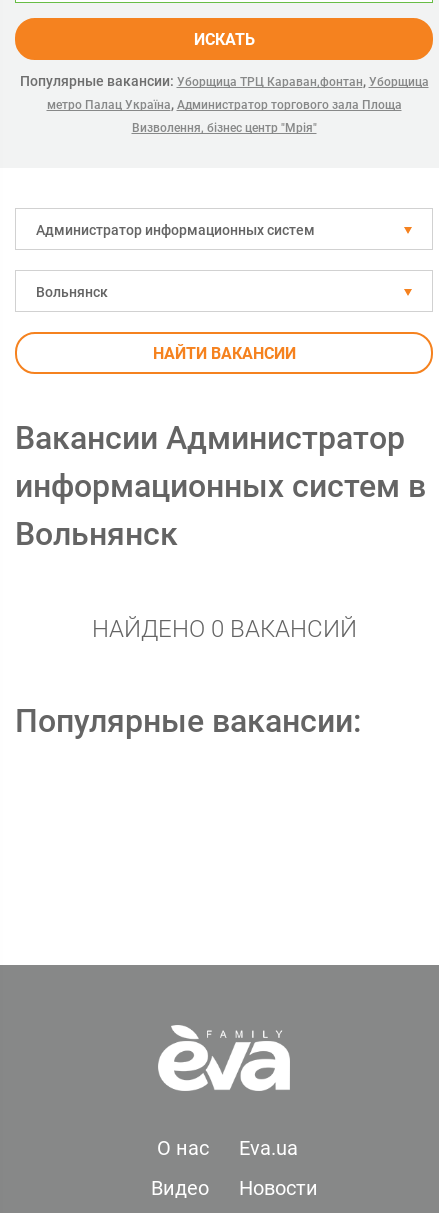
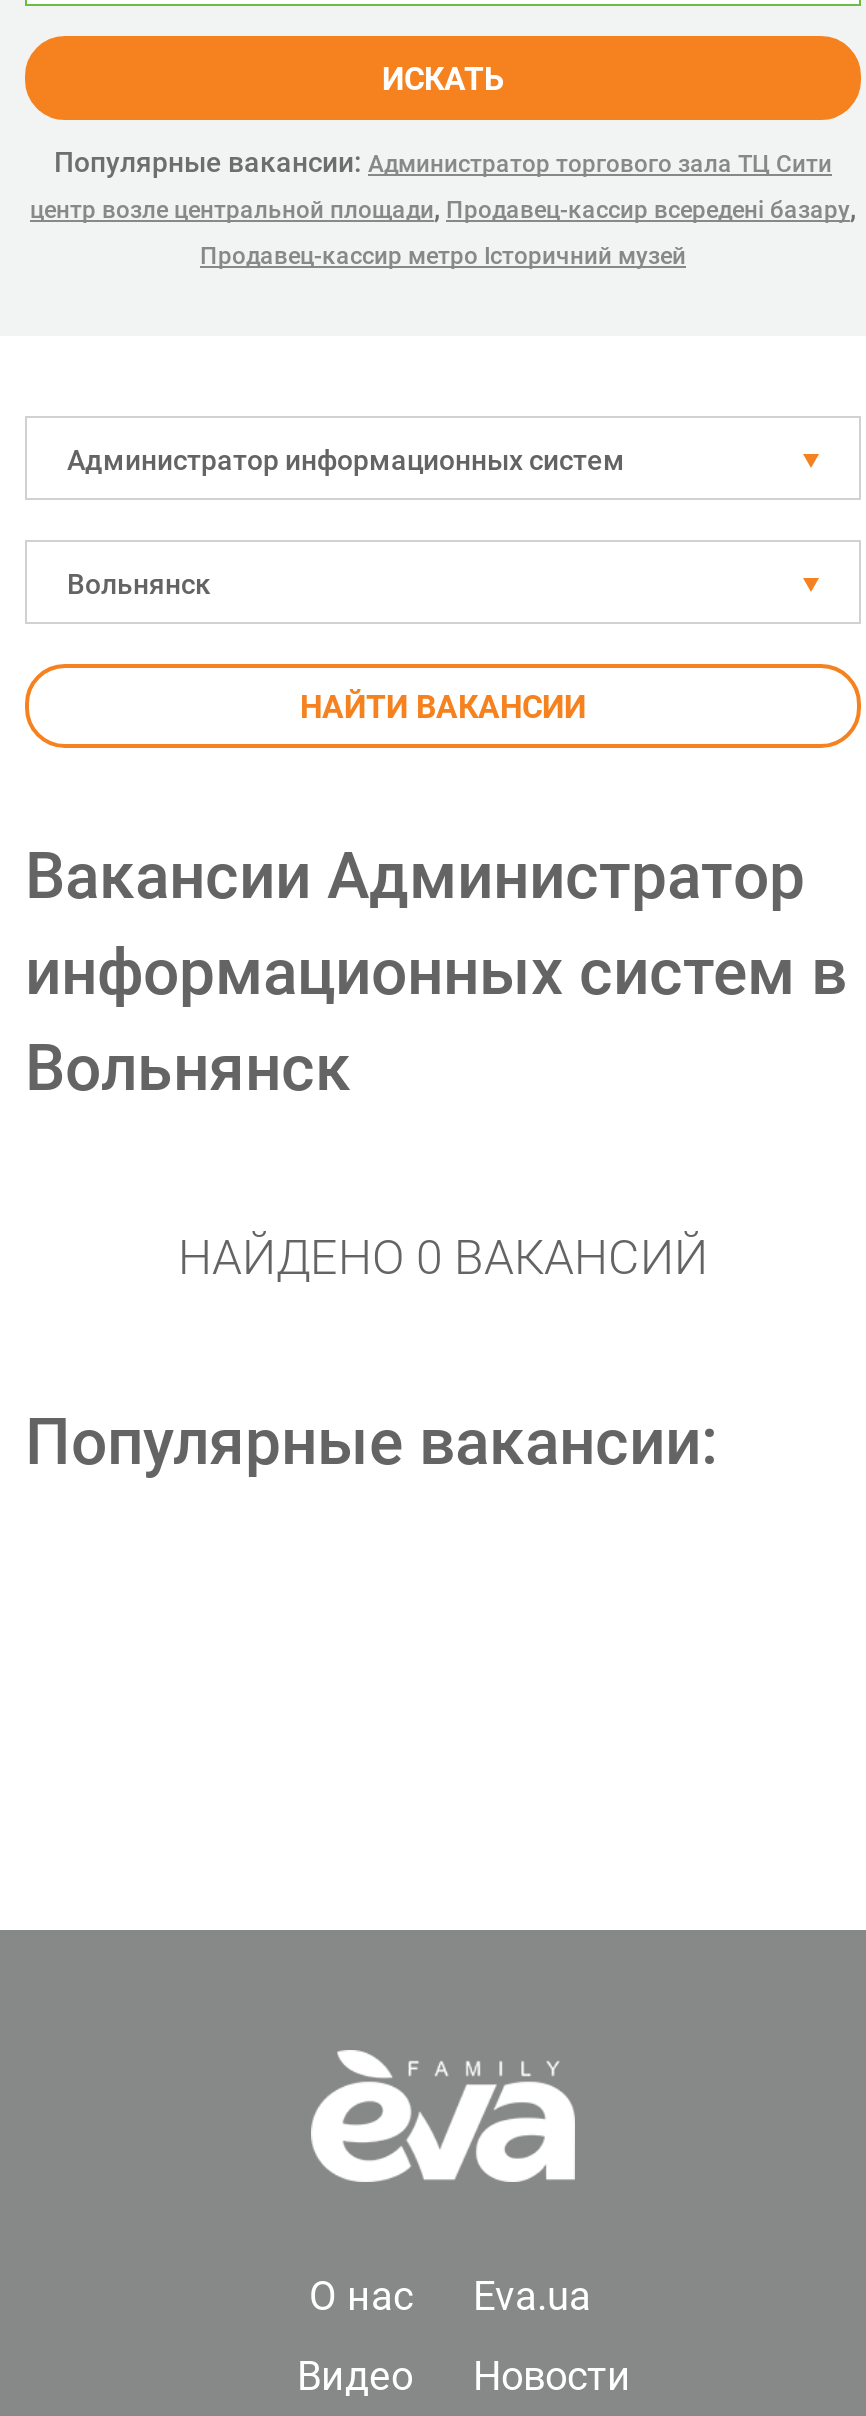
[19,73,428,112] Популярные вакансии: Уборщица ТРЦ Караван,фонтан, Уборщица | метро Палац Україна, Администратор торгового зала Площа -> [30,146,856,224] Популярные вакансии: Администратор торгового зала ТЦ Сити | центр возле центральной площади, Продавец-кассир всередені базару,
[131,121,316,135] Визволення, бізнес центр "Мрія" -> [200,242,686,270] Продавец-кассир метро Історичний музей

